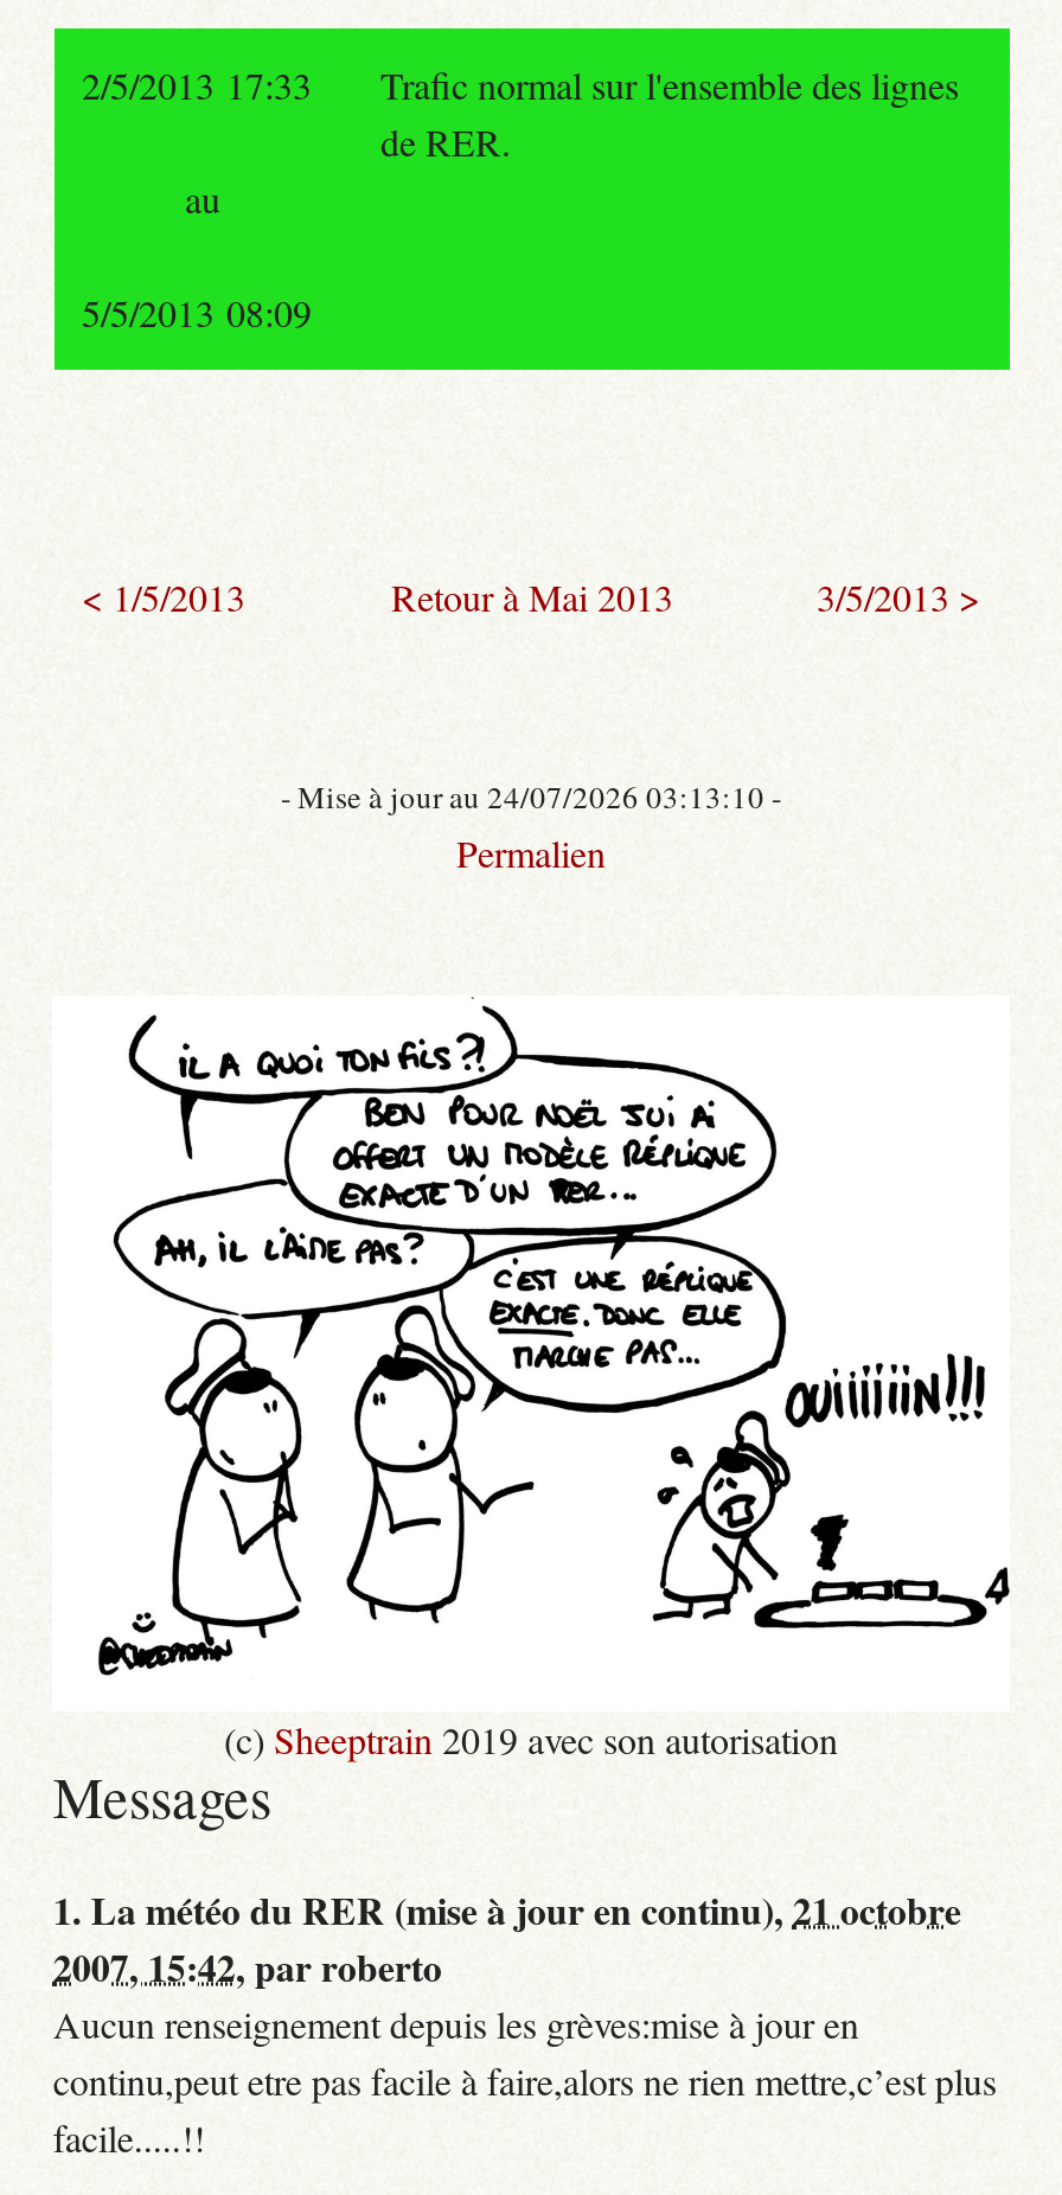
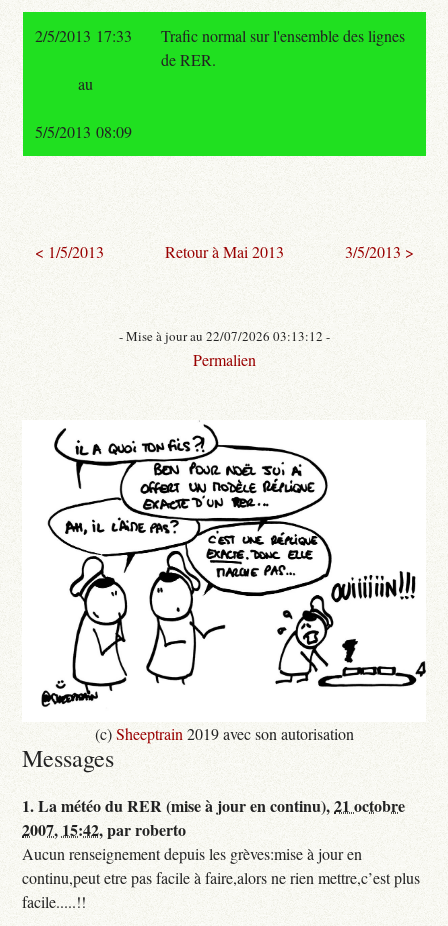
[281,775,781,818] - Mise à jour au 24/07/2026 03:13:10 - -> [118,327,329,345] - Mise à jour au 22/07/2026 03:13:12 -

